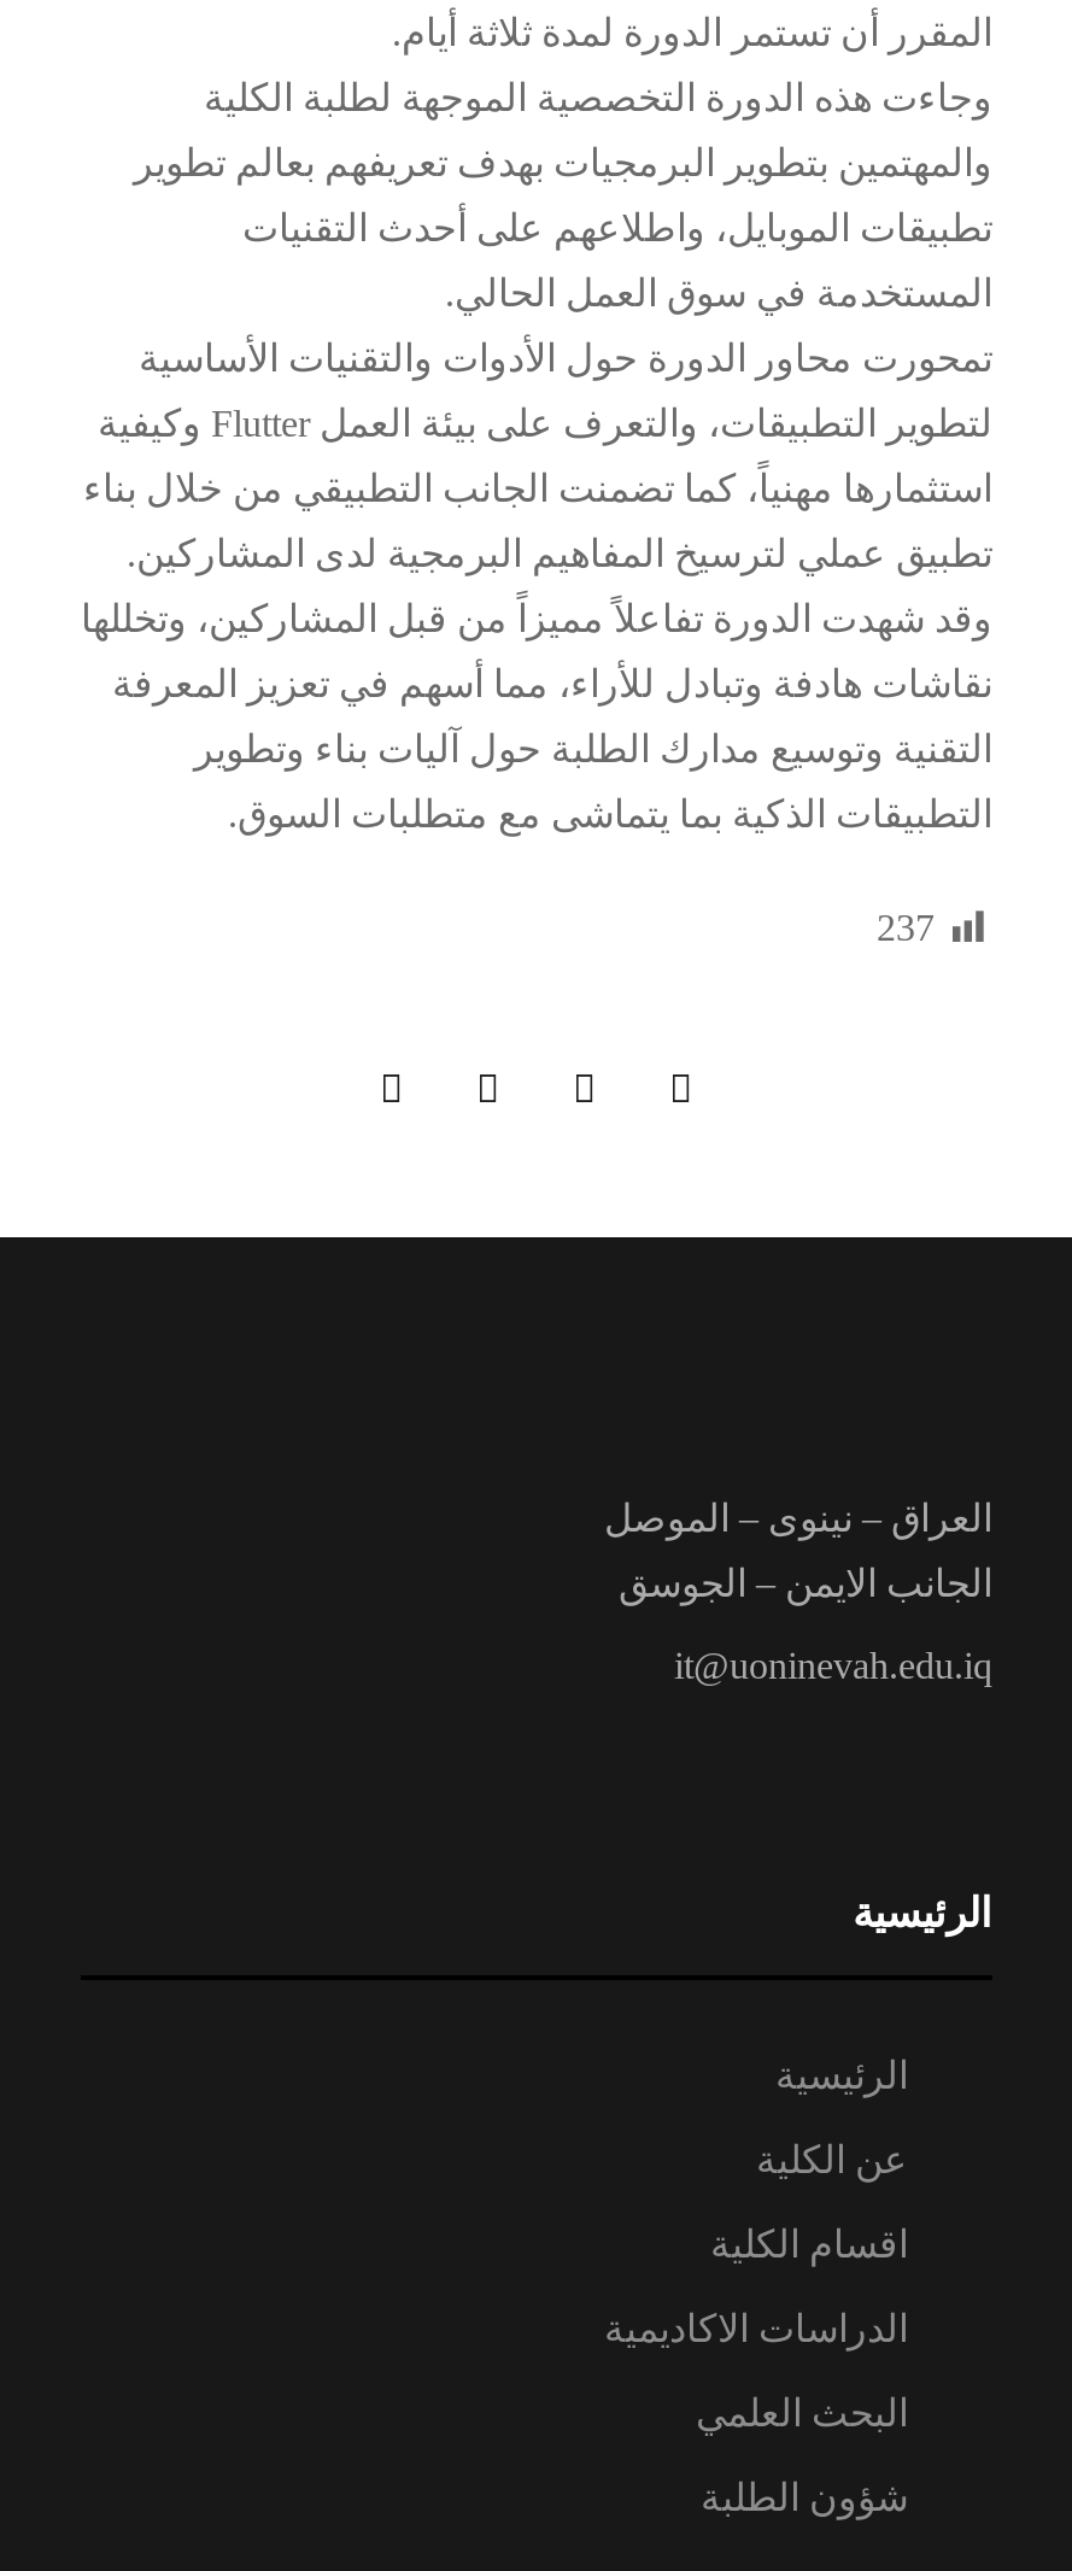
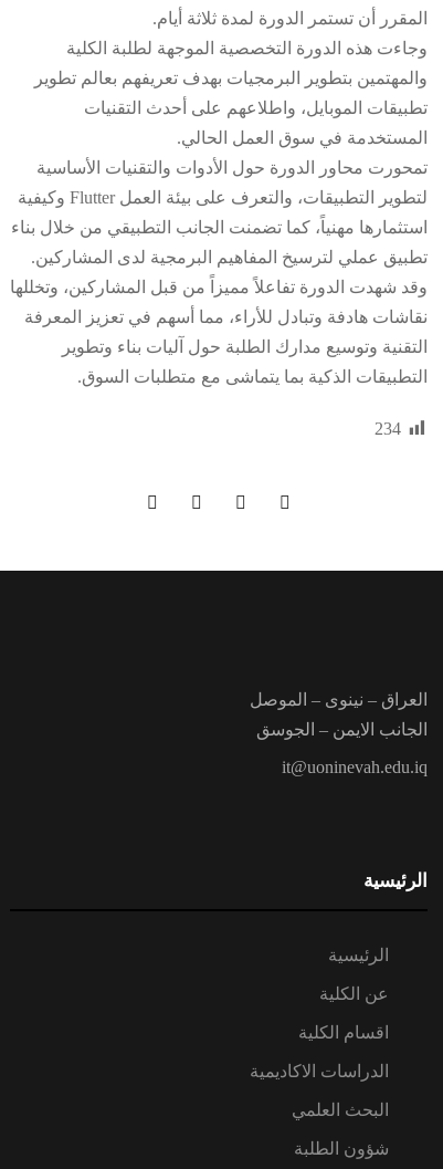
[877,907,935,948] 237 -> [375,419,401,438] 234

